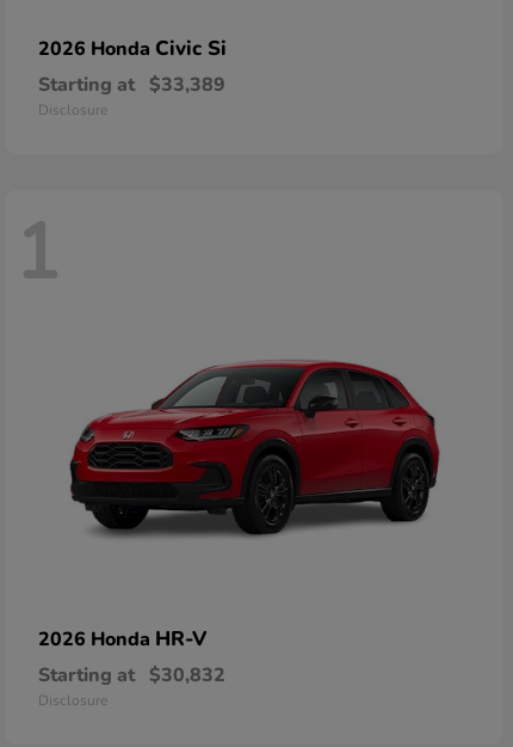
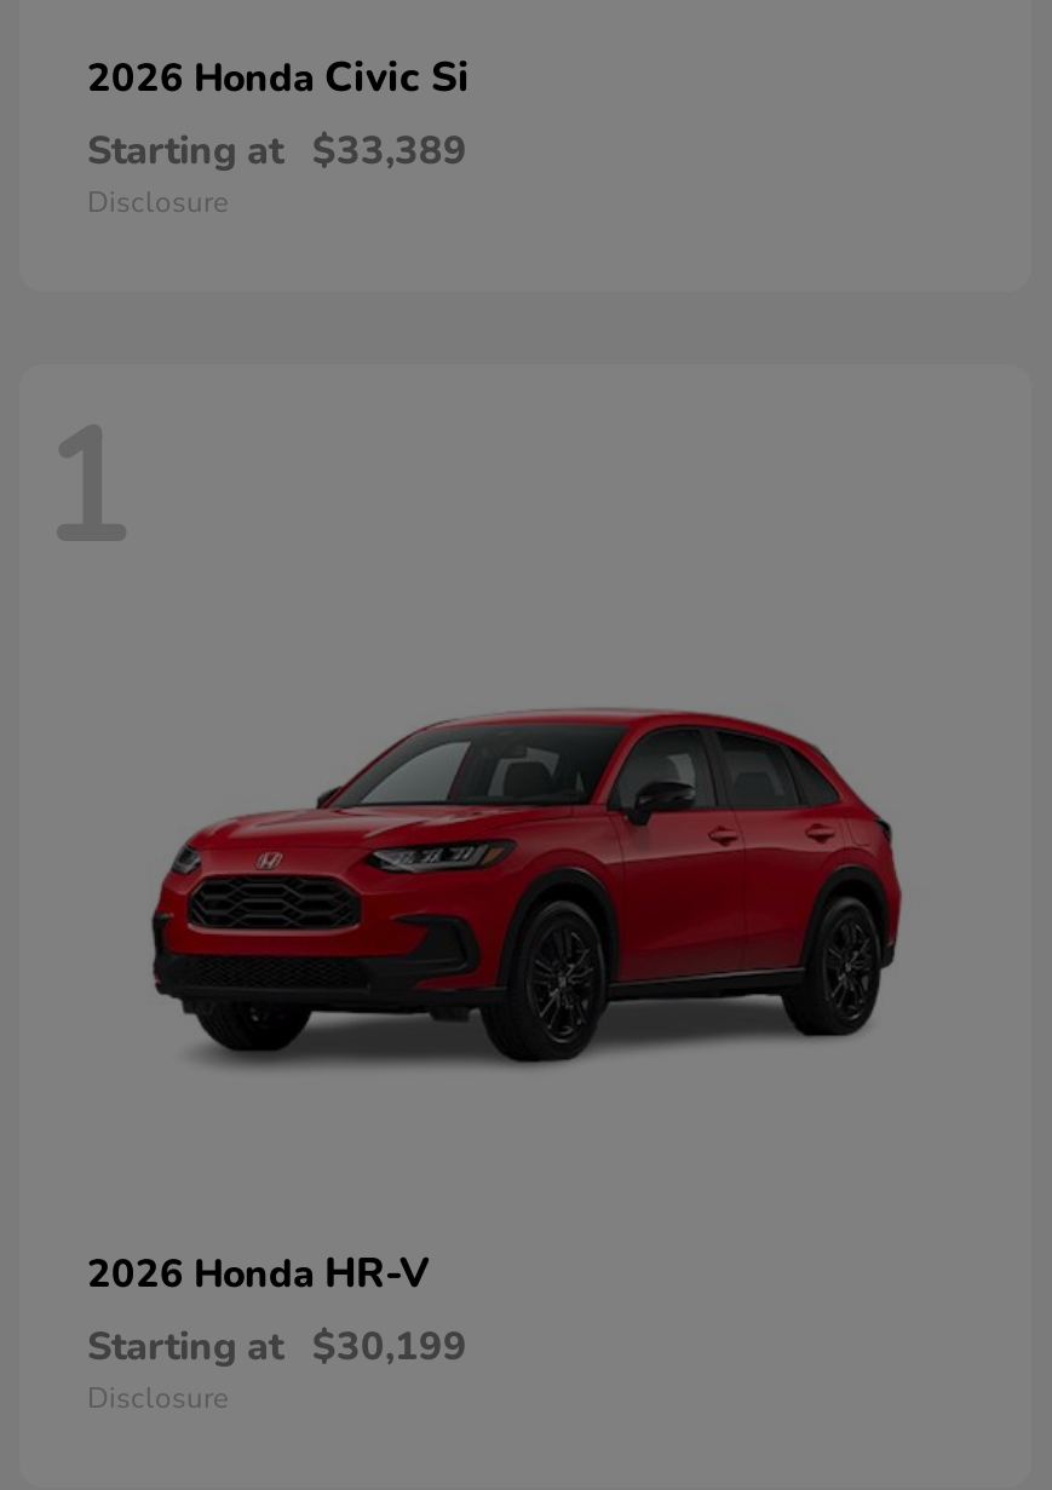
[38,663,225,689] Starting at $30,832 -> [87,1320,467,1374] Starting at $30,199

